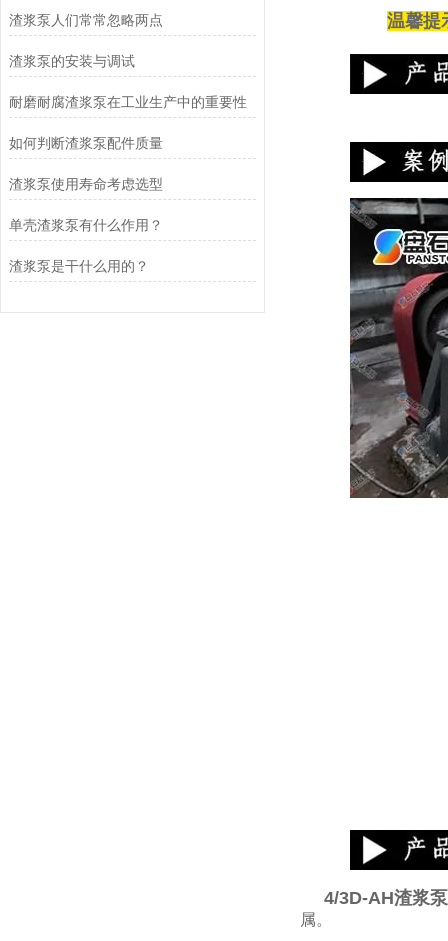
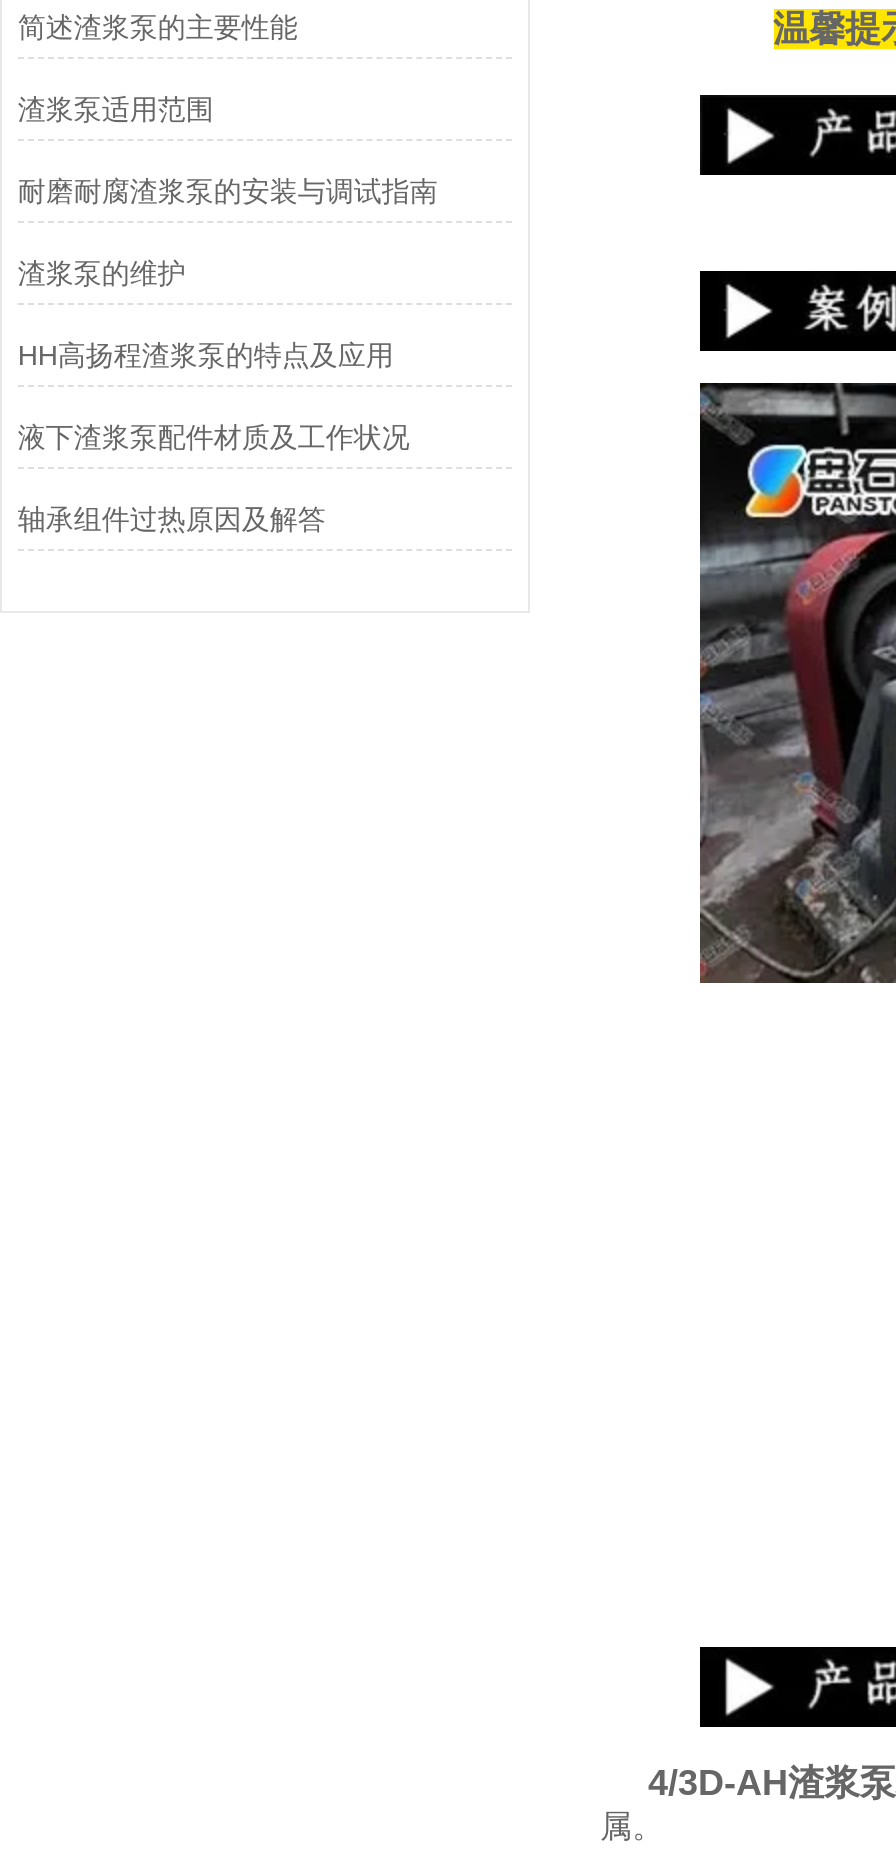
[9,12,163,28] 渣浆泵人们常常忽略两点 -> [18,11,298,43] 简述渣浆泵的主要性能
[9,53,135,69] 渣浆泵的安装与调试 -> [18,93,214,125] 渣浆泵适用范围
[9,94,247,110] 耐磨耐腐渣浆泵在工业生产中的重要性 -> [18,175,438,207] 耐磨耐腐渣浆泵的安装与调试指南
[9,135,163,151] 如何判断渣浆泵配件质量 -> [18,257,186,289] 渣浆泵的维护
[9,176,163,192] 渣浆泵使用寿命考虑选型 -> [18,339,394,371] HH高扬程渣浆泵的特点及应用
[9,217,163,233] 单壳渣浆泵有什么作用？ -> [18,421,410,453] 液下渣浆泵配件材质及工作状况
[9,258,149,274] 渣浆泵是干什么用的？ -> [18,503,326,535] 轴承组件过热原因及解答

